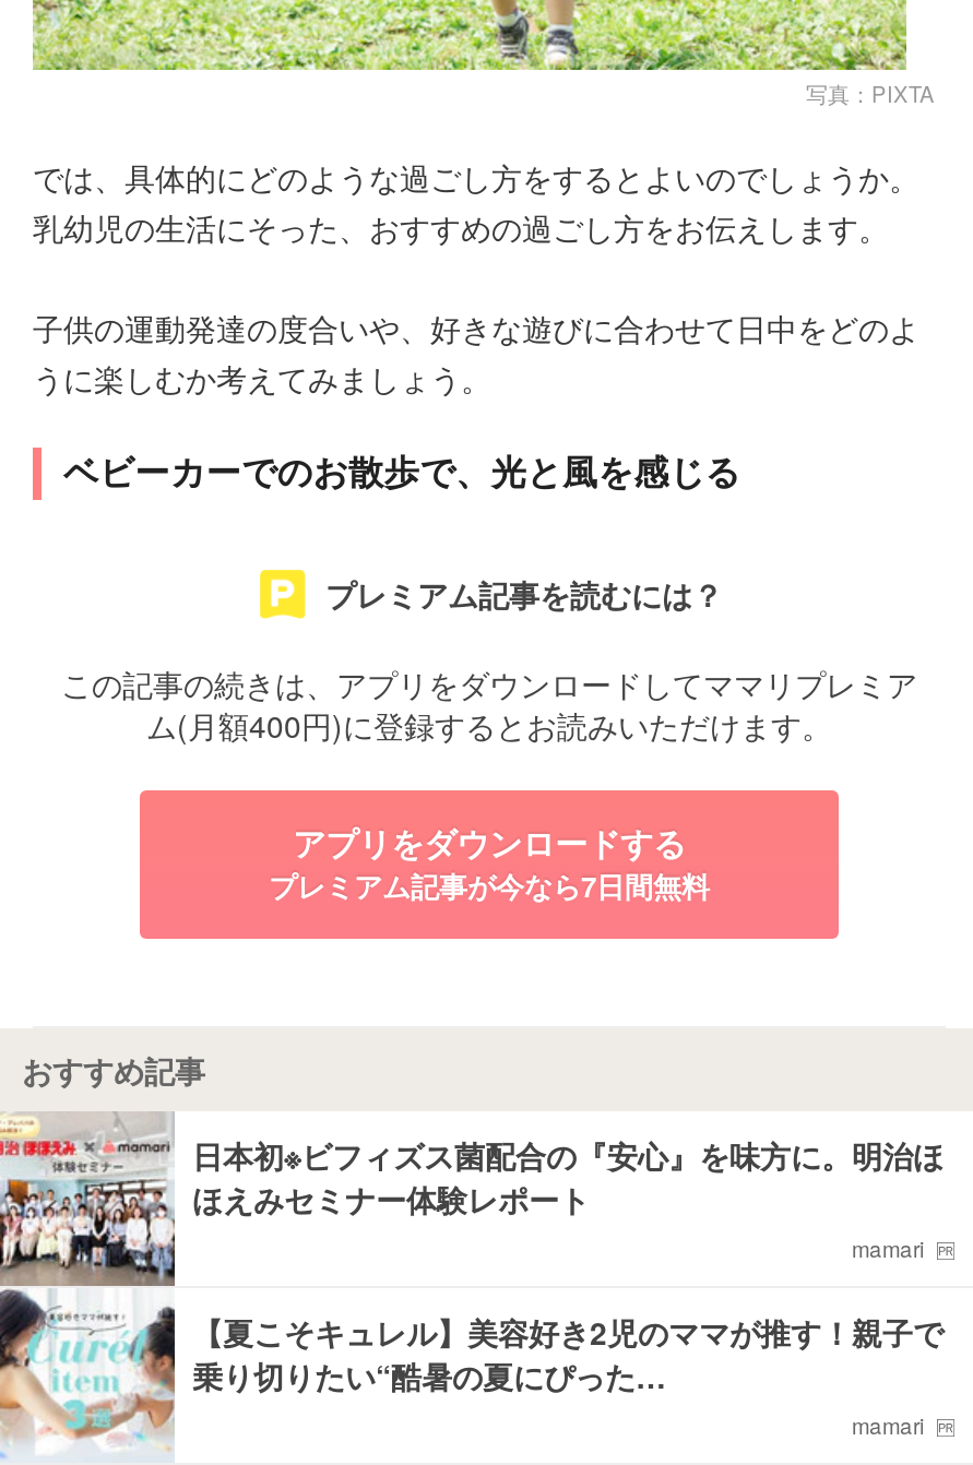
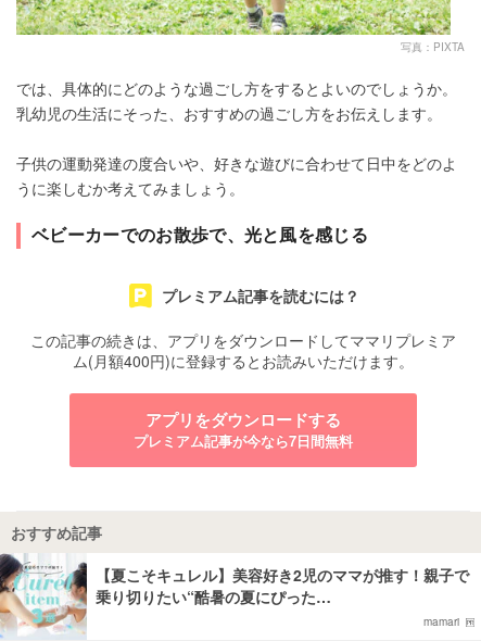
[7,1111,944,1288] [image] | 日本初※ビフィズス菌配合の『安心』を味方に。明治ほ | ほえみセミナー体験レポート | mamari -> none

